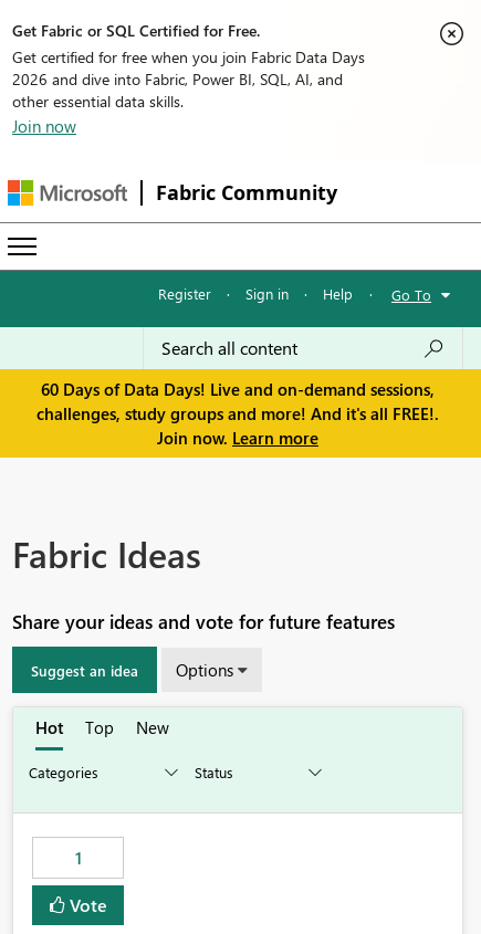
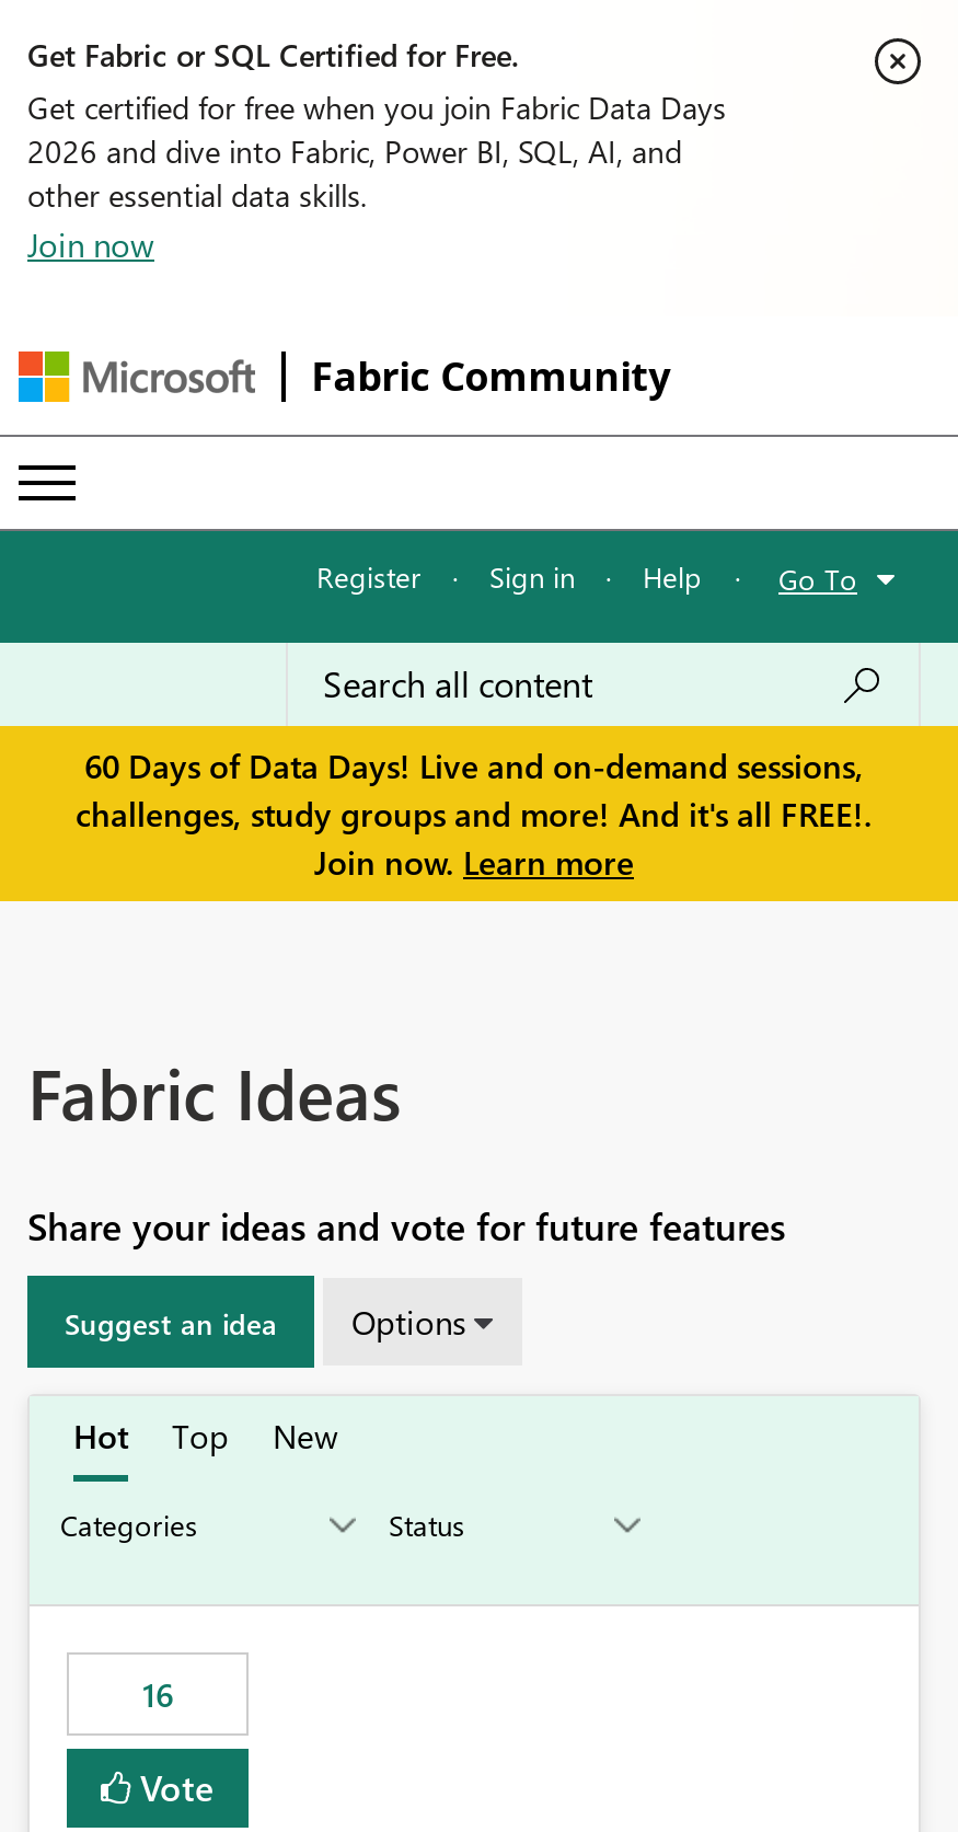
[75,847,81,869] 1 -> [142,1673,173,1717] 16

